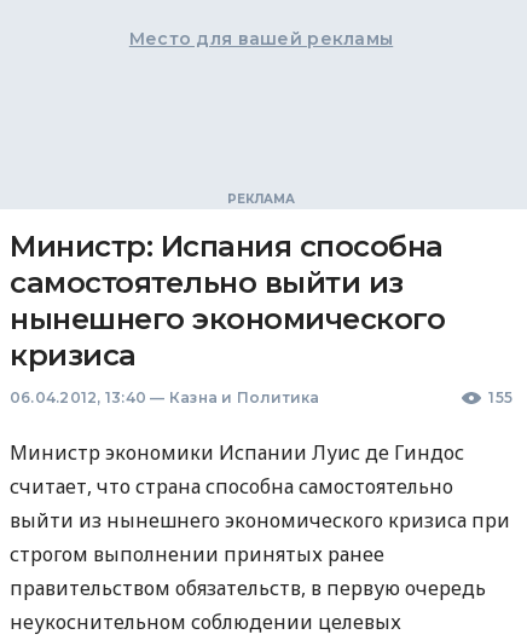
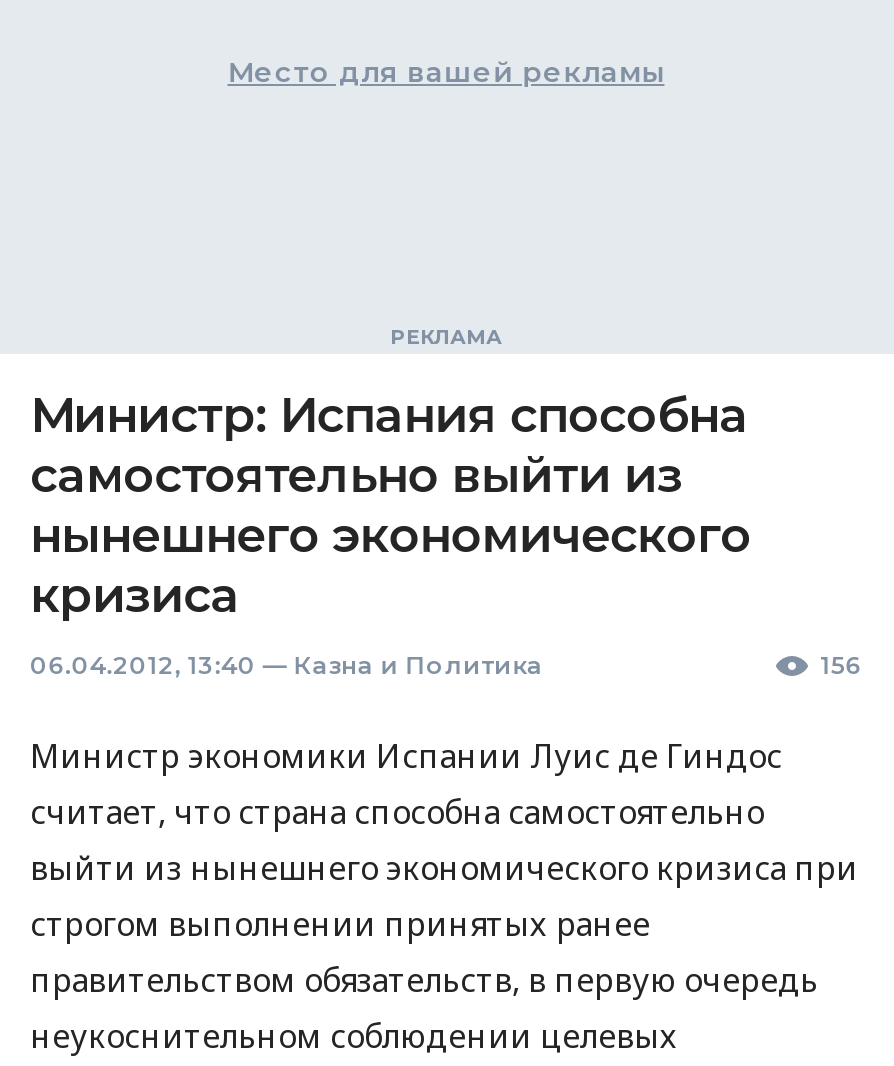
[489,388,512,407] 155 -> [821,650,862,680] 156

